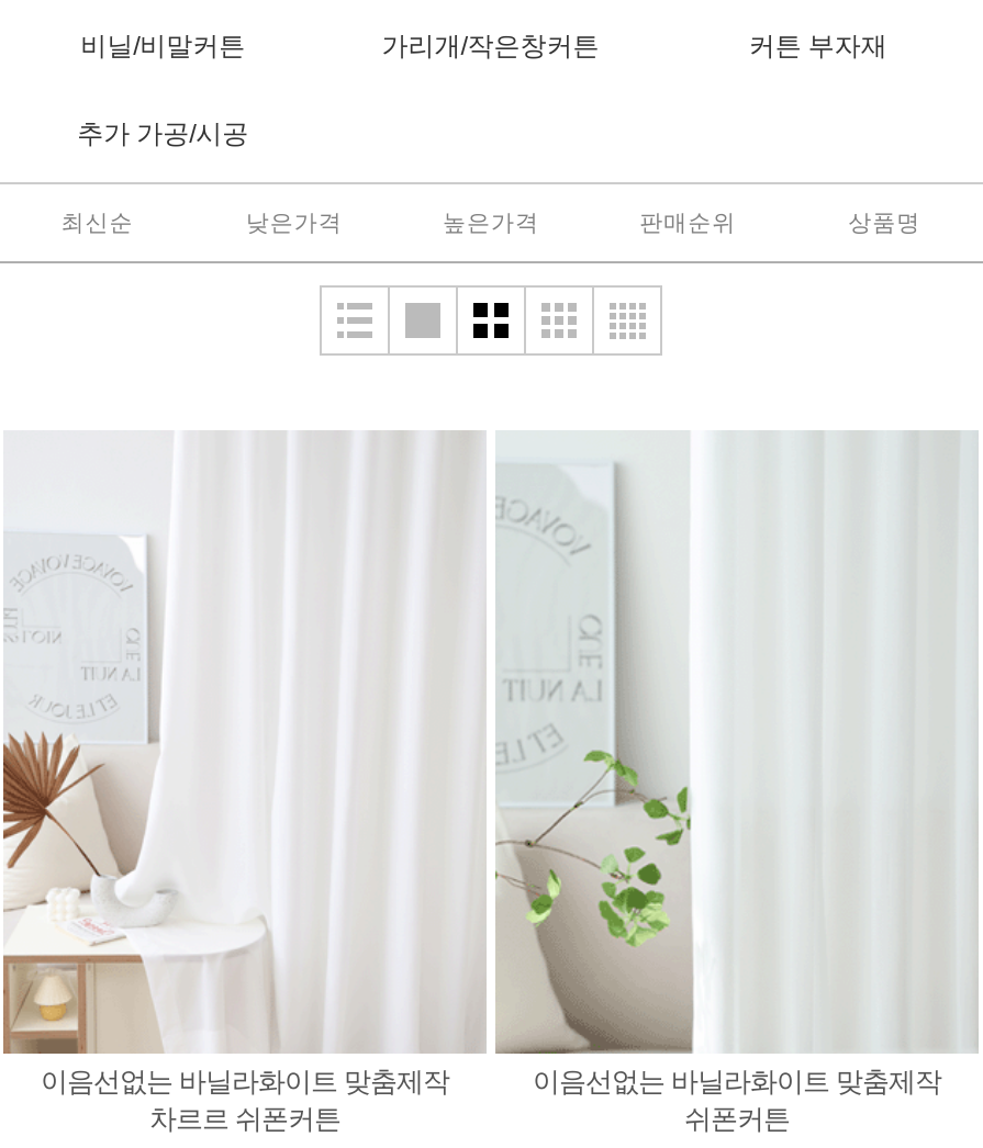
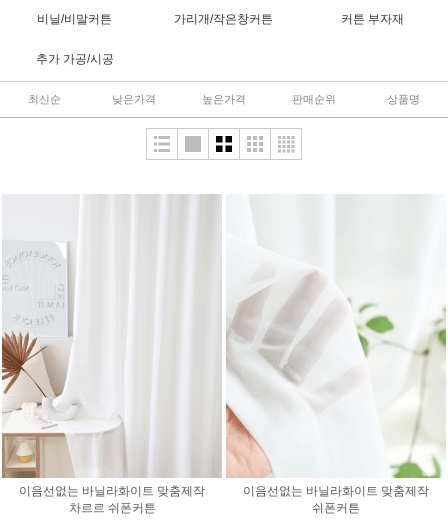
[493,430,976,1056] [image] -> [225,195,445,479] [image]

